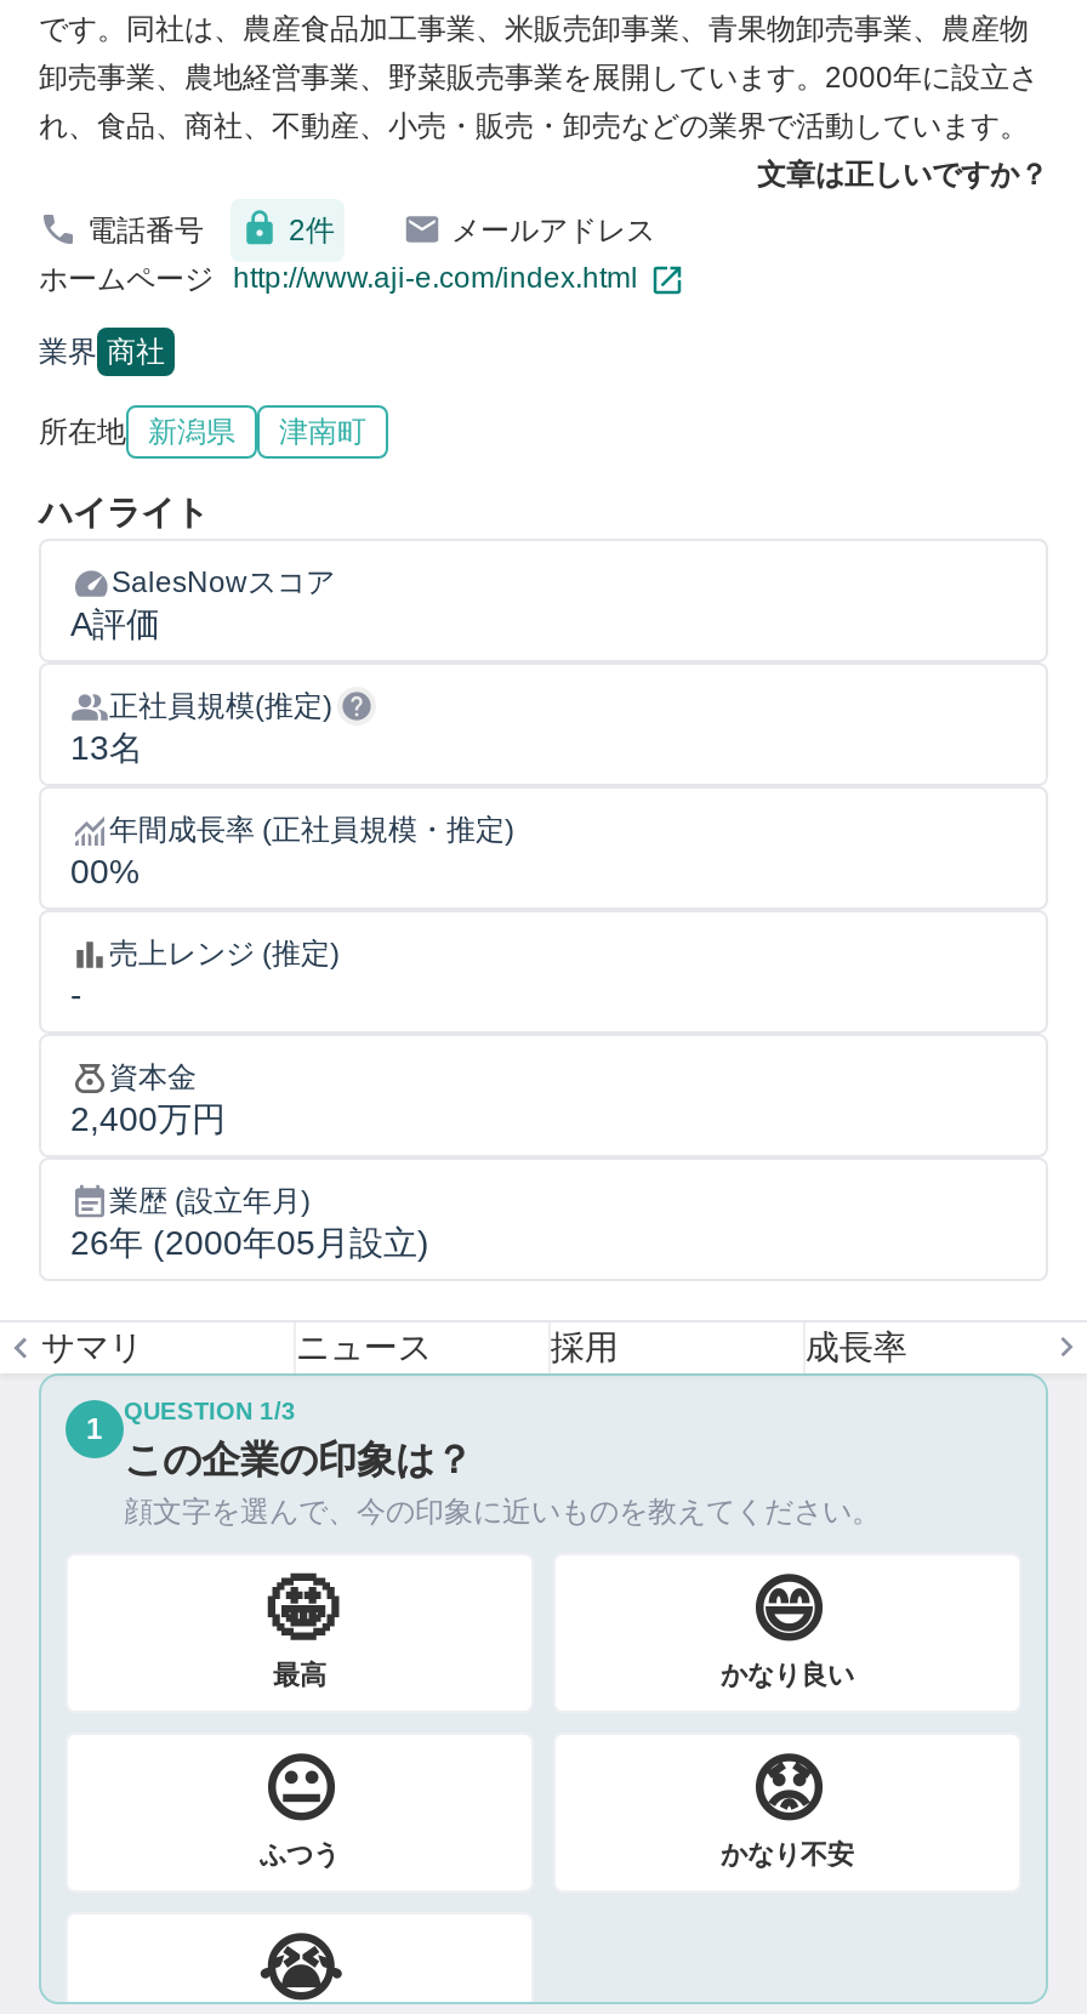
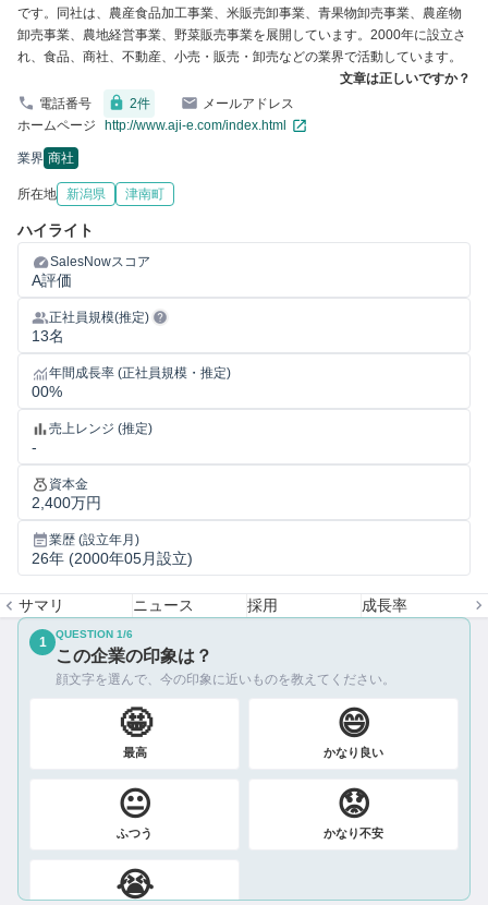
[124,1396,296,1423] QUESTION 1/3 -> [56,628,133,639] QUESTION 1/6

